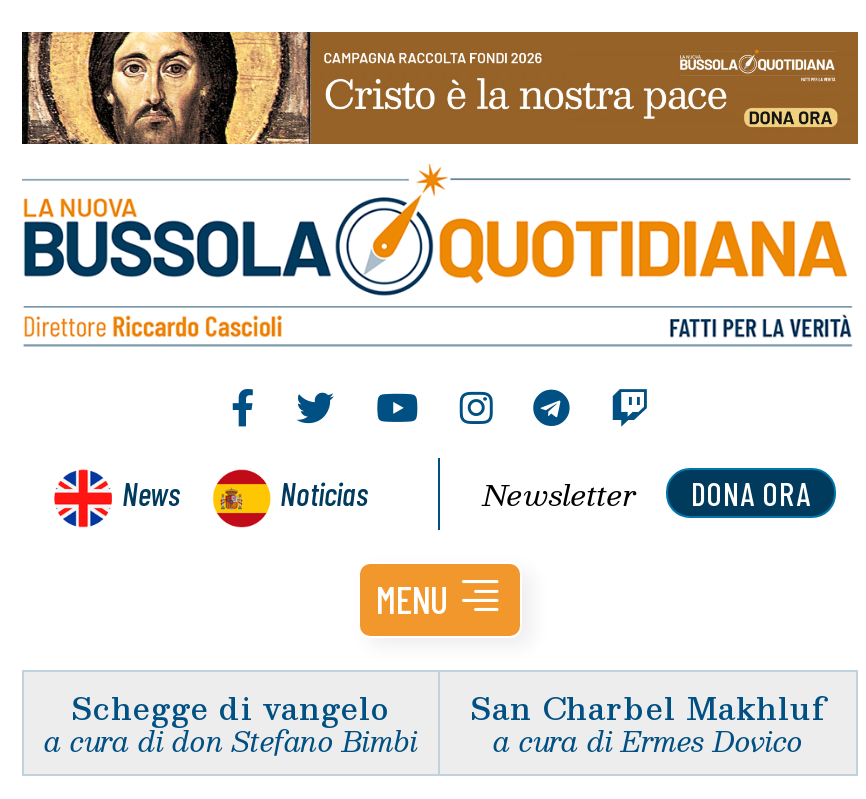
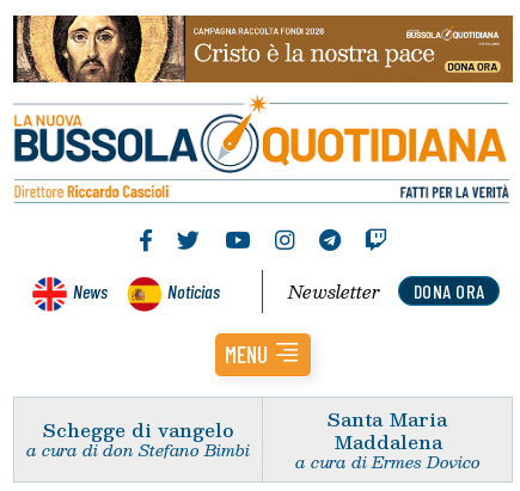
[470,681,826,731] San Charbel Makhluf -> [328,403,447,456] Santa Maria | Maddalena

